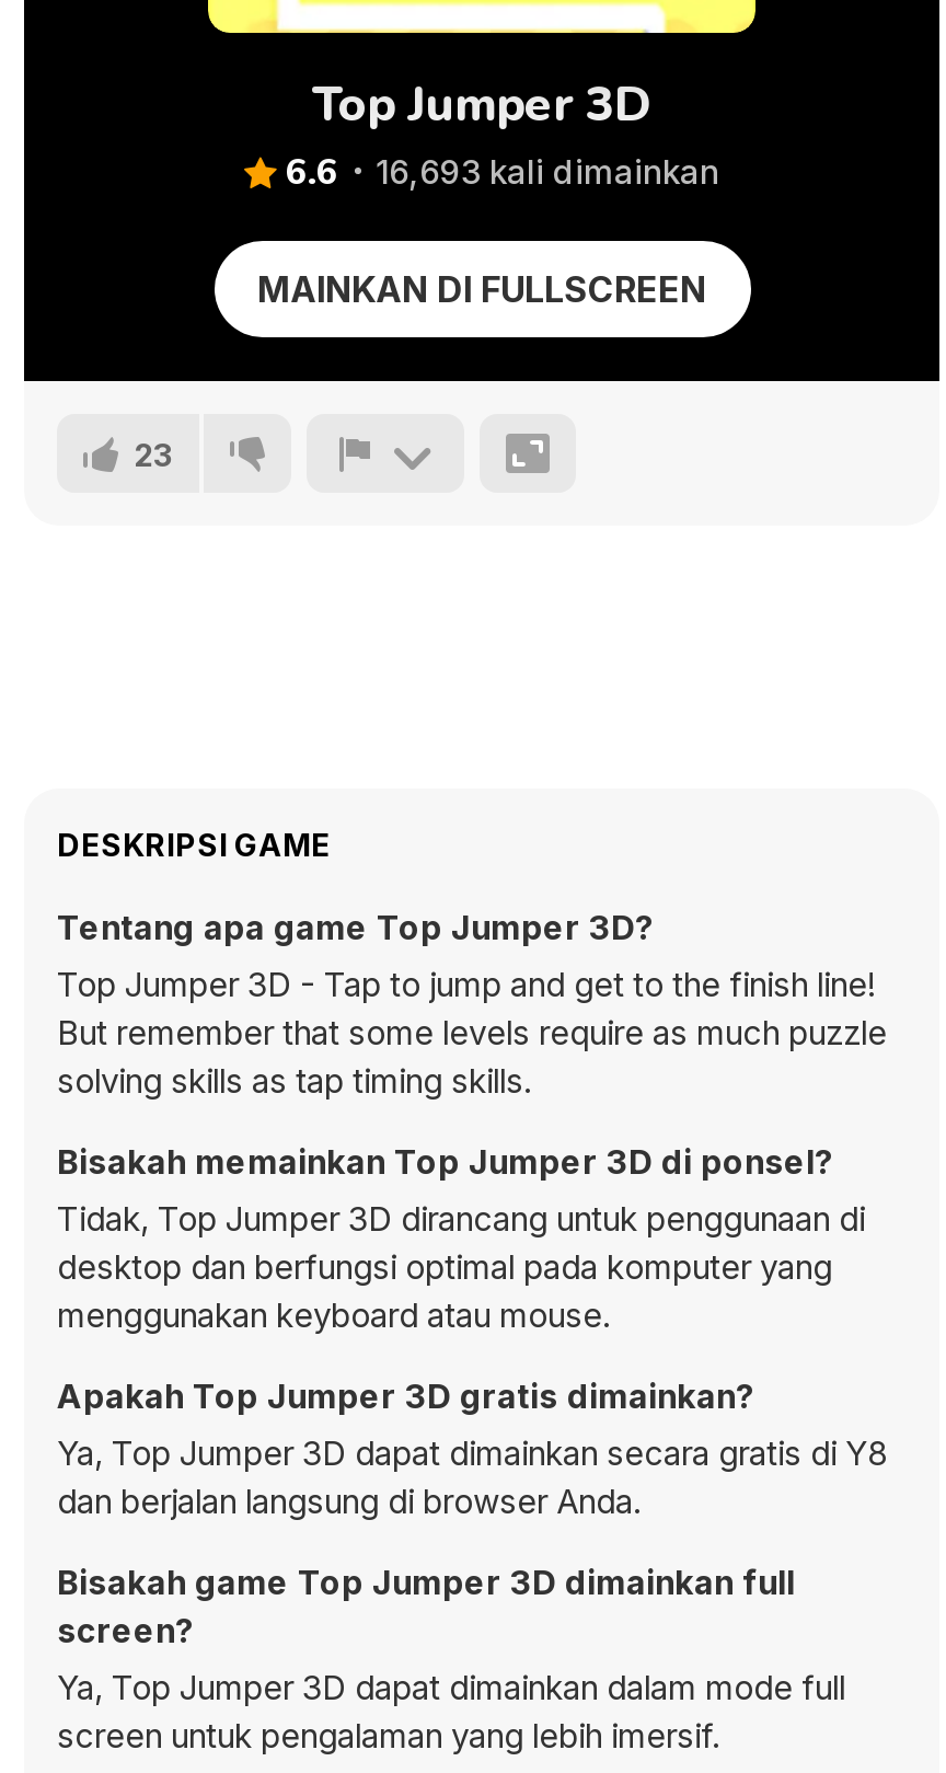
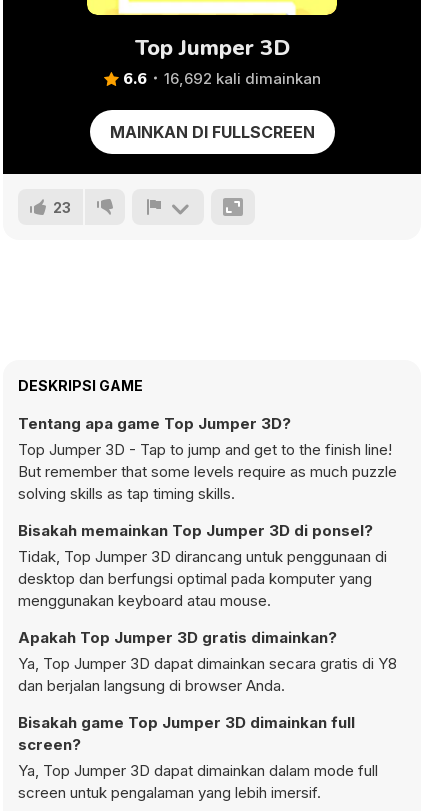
[376,151,719,193] 16,693 kali dimainkan -> [163,69,320,88] 16,692 kali dimainkan

